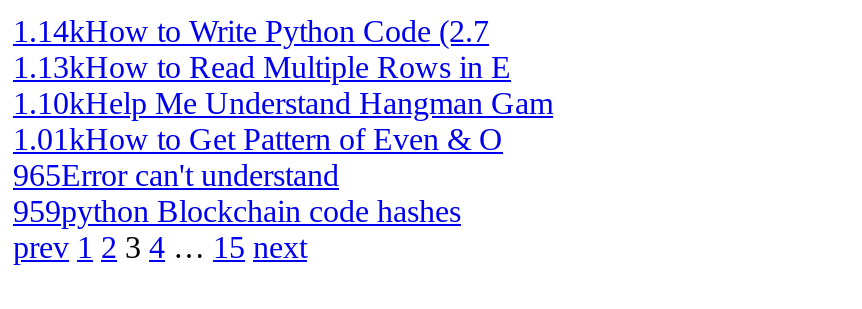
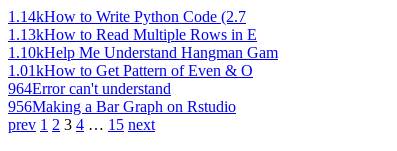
[13,158,461,228] 965Error can't understand | 959python Blockchain code hashes -> [8,80,236,115] 964Error can't understand | 956Making a Bar Graph on Rstudio

